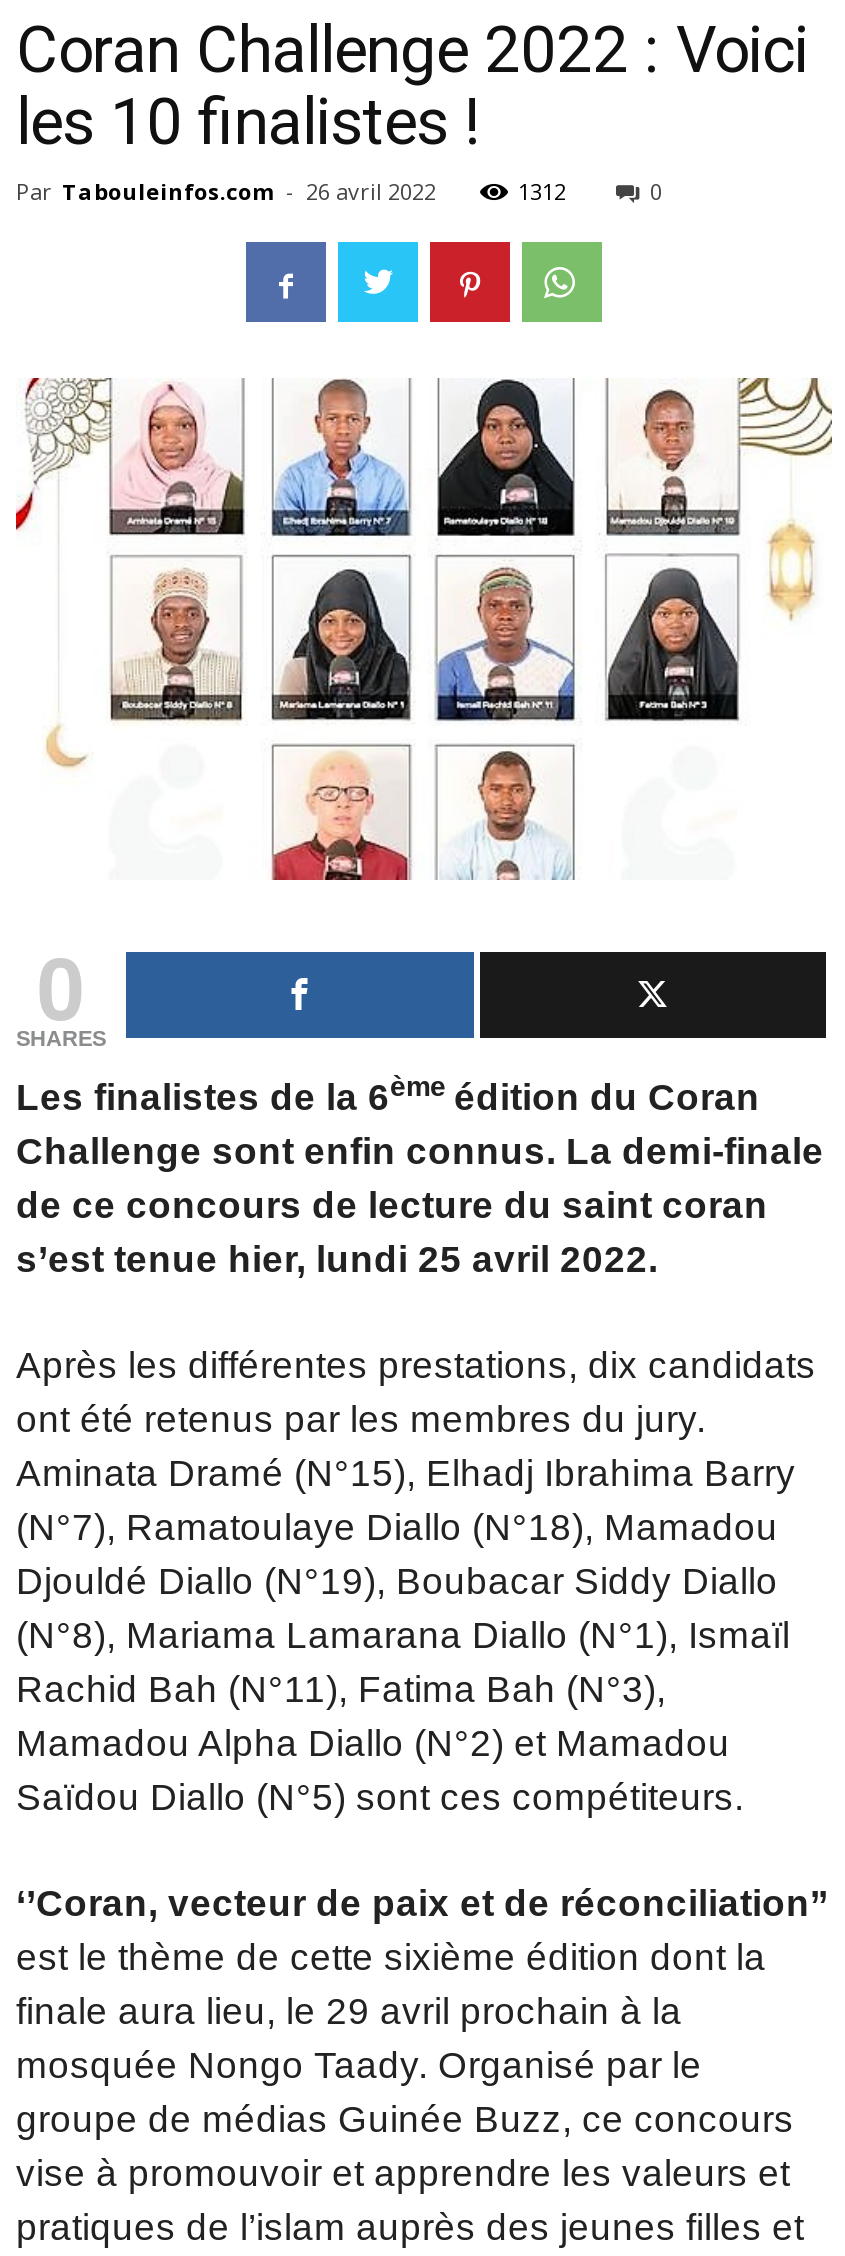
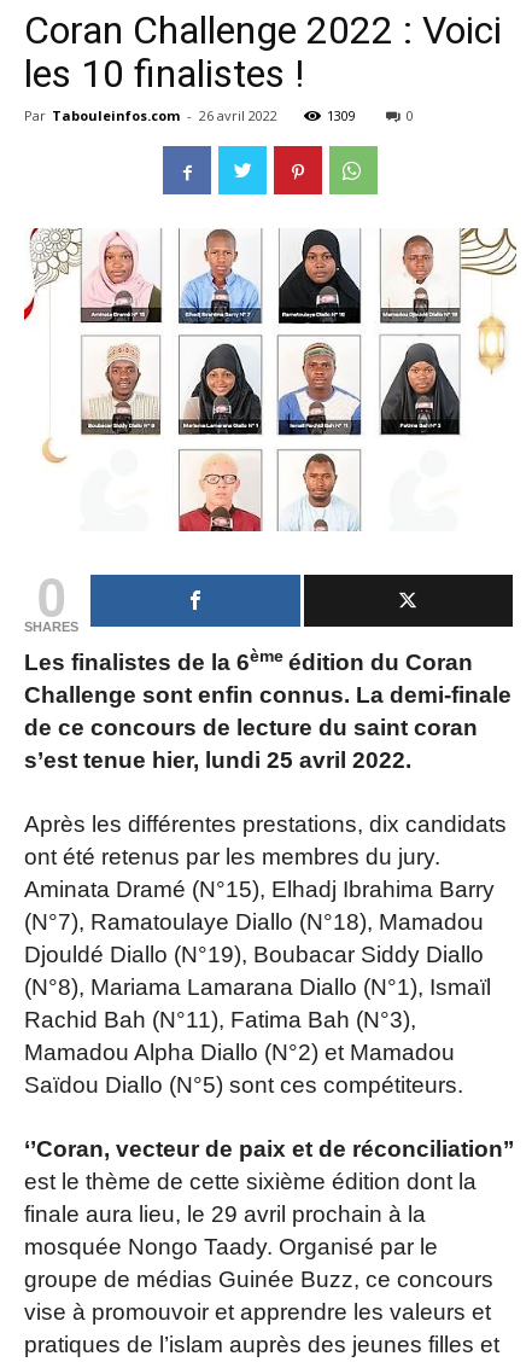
[518,176,566,206] 1312 -> [327,106,356,124] 1309

